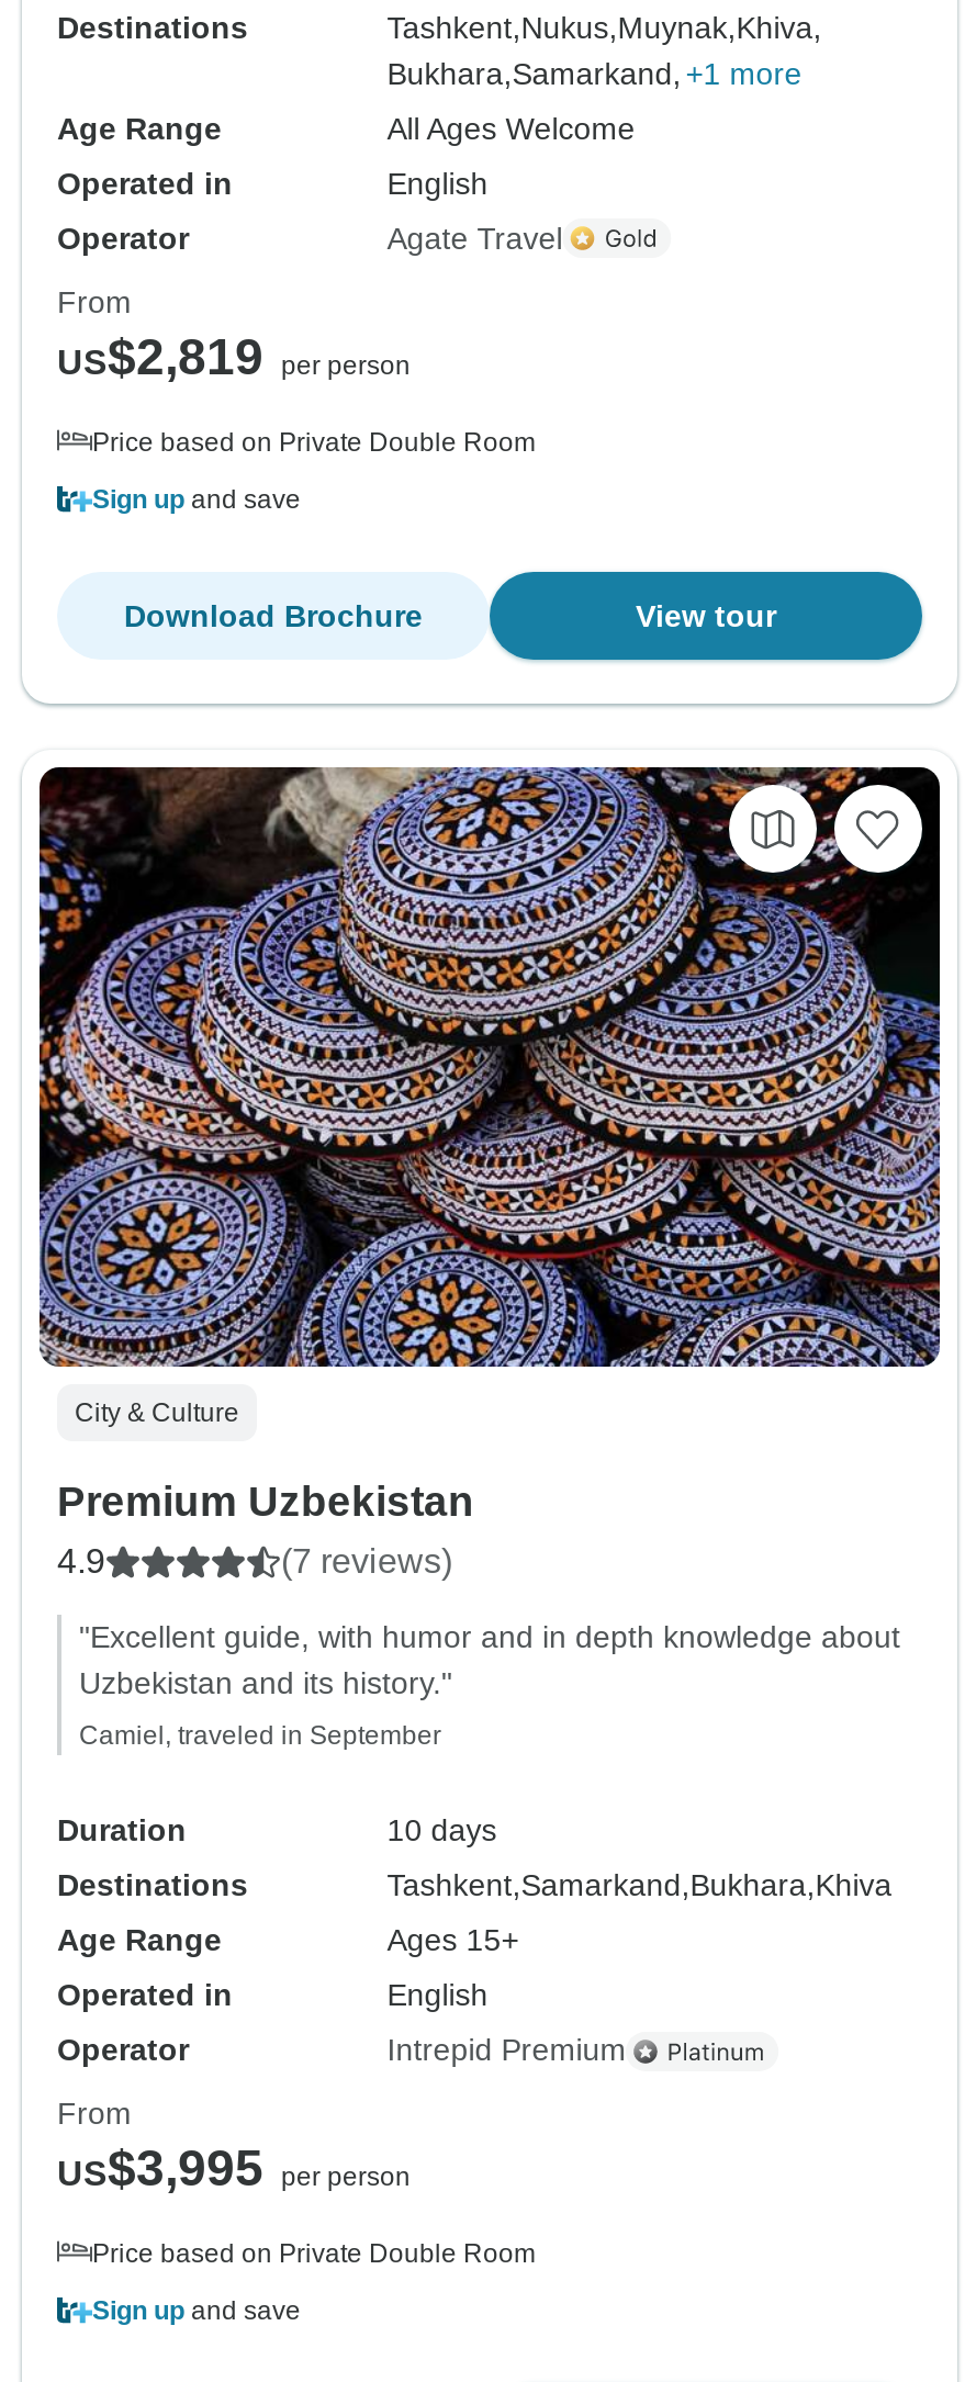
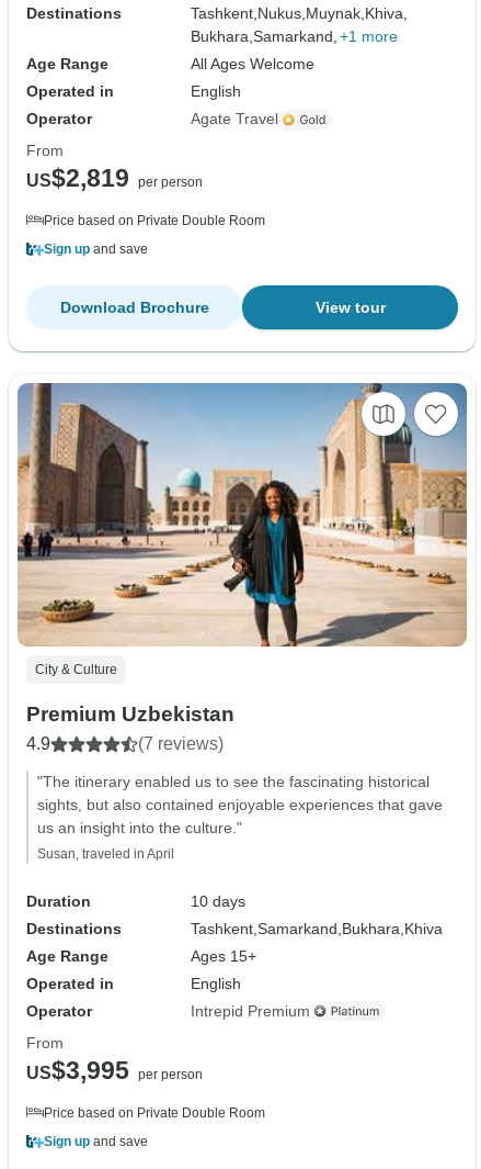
[37,766,942,1368] [image] -> [16,382,468,648] [image]
moved [57,1398,474,1580] -> [26,661,234,753]: City & Culture | Premium Uzbekistan | 4.9 | (7 reviews)
[79,1620,900,1701] "Excellent guide, with humor and in depth knowledge about | Uzbekistan and its history." -> [37,772,443,836] "The itinerary enabled us to see the fascinating historical | sights, but also contained enjoyable experiences that gave | us an insight into the culture."
[79,1721,441,1751] Camiel, traveled in September -> [37,846,174,861] Susan, traveled in April

